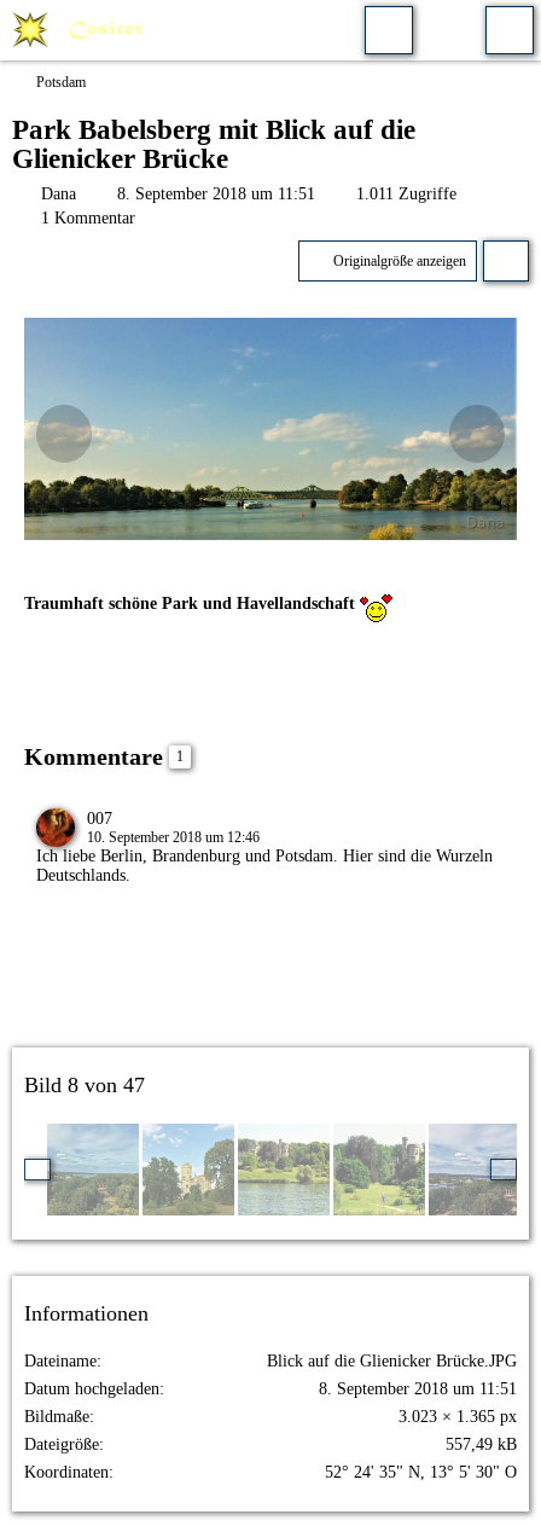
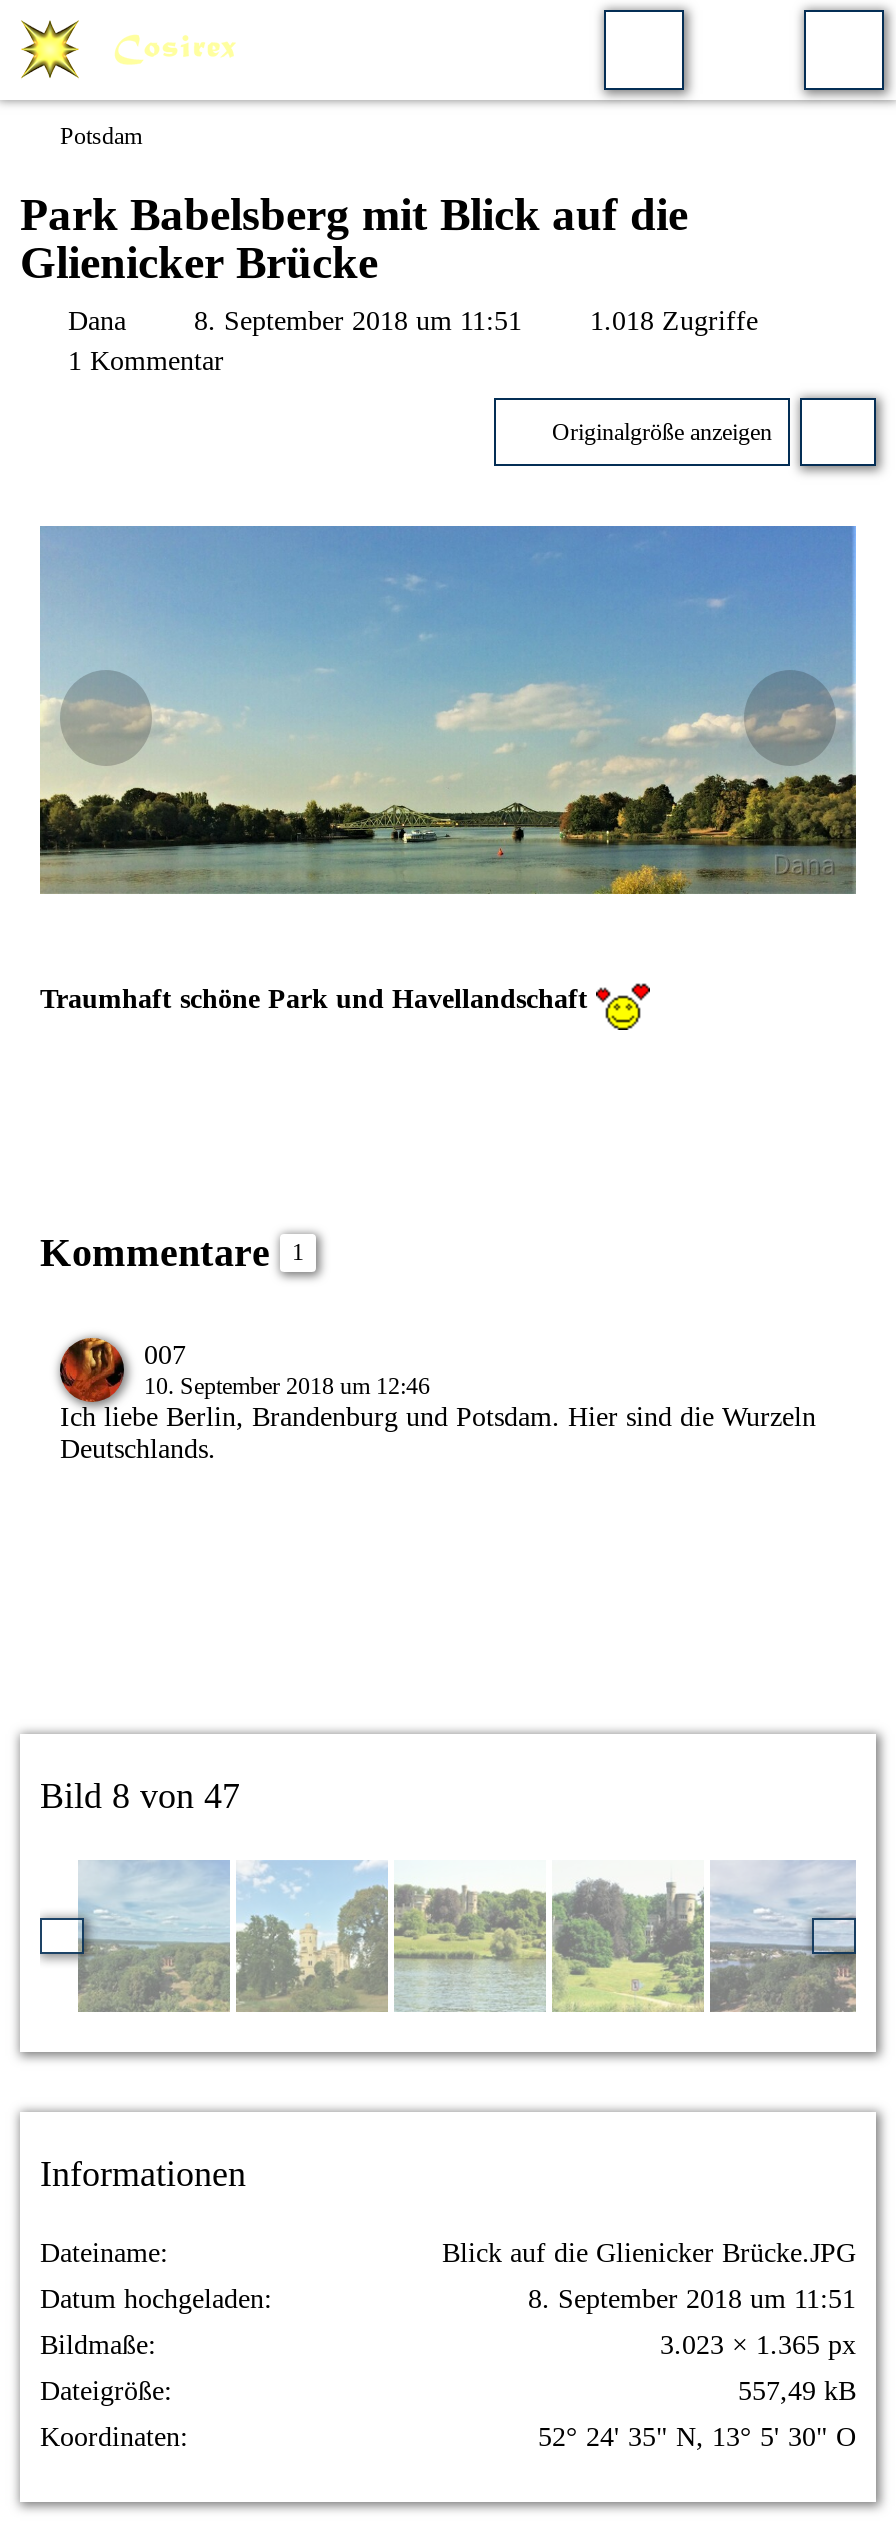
[117,185,456,203] 8. September 2018 um 11:51 1.011 Zugriffe -> [194,306,758,336] 8. September 2018 um 11:51 1.018 Zugriffe

